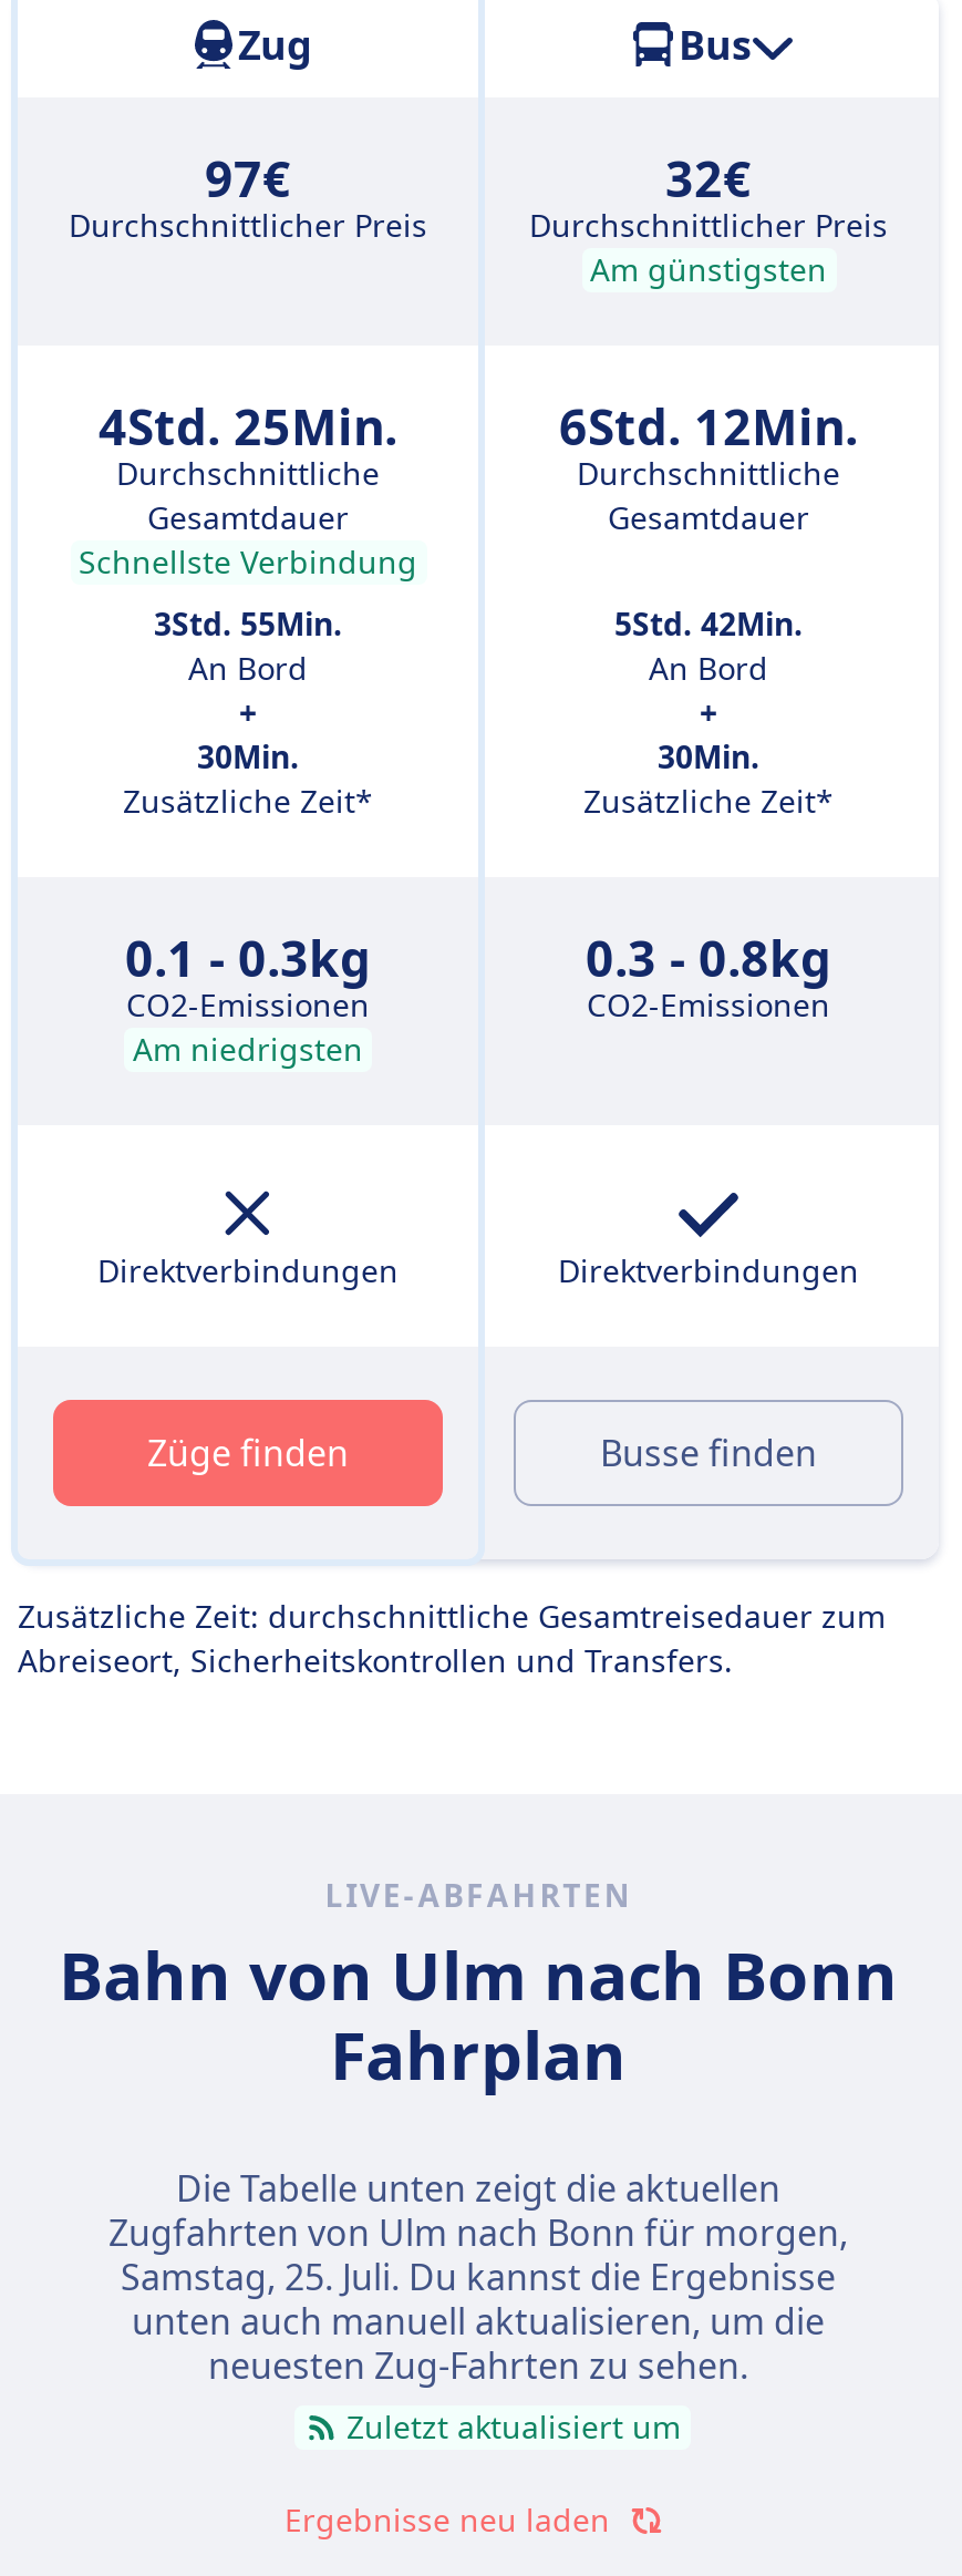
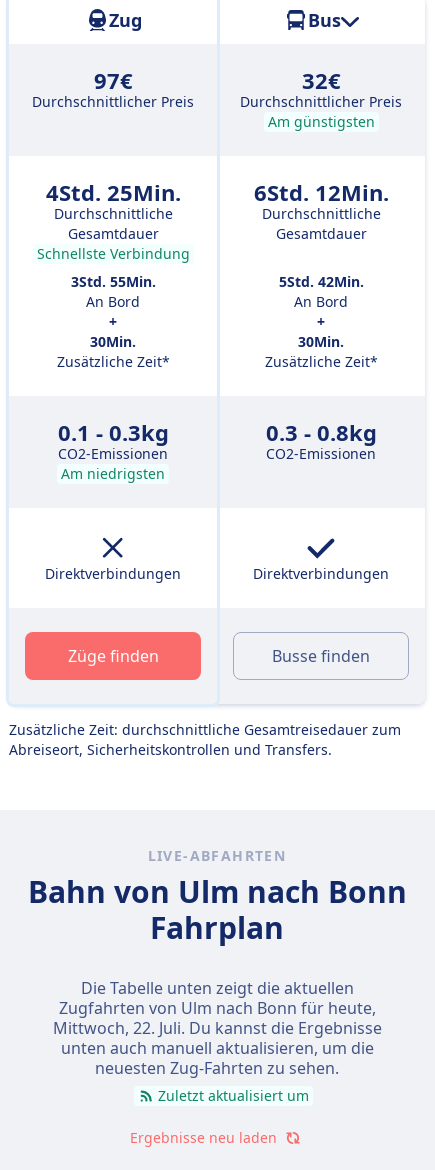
[108,2208,848,2257] Zugfahrten von Ulm nach Bonn für morgen, -> [58,997,375,1019] Zugfahrten von Ulm nach Bonn für heute,
[121,2253,836,2301] Samstag, 25. Juli. Du kannst die Ergebnisse -> [52,1017,381,1039] Mittwoch, 22. Juli. Du kannst die Ergebnisse

